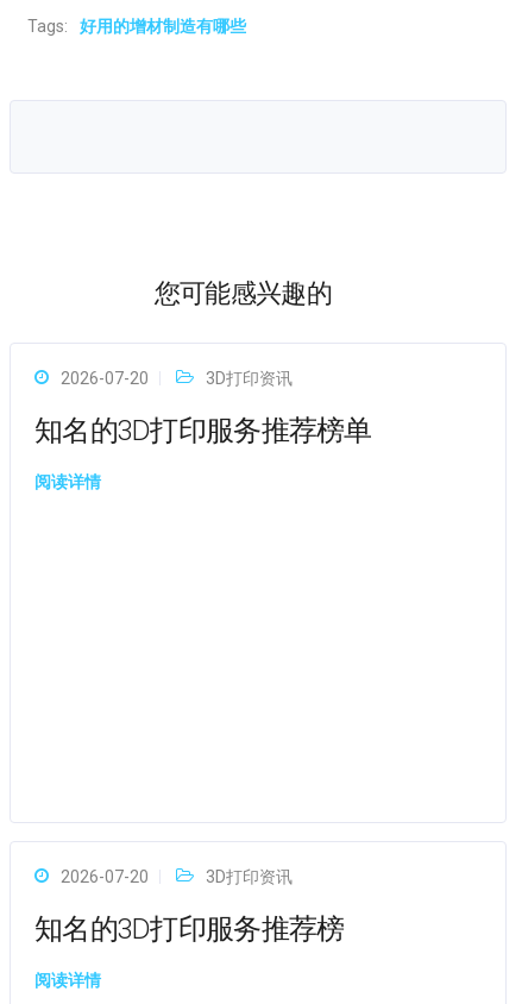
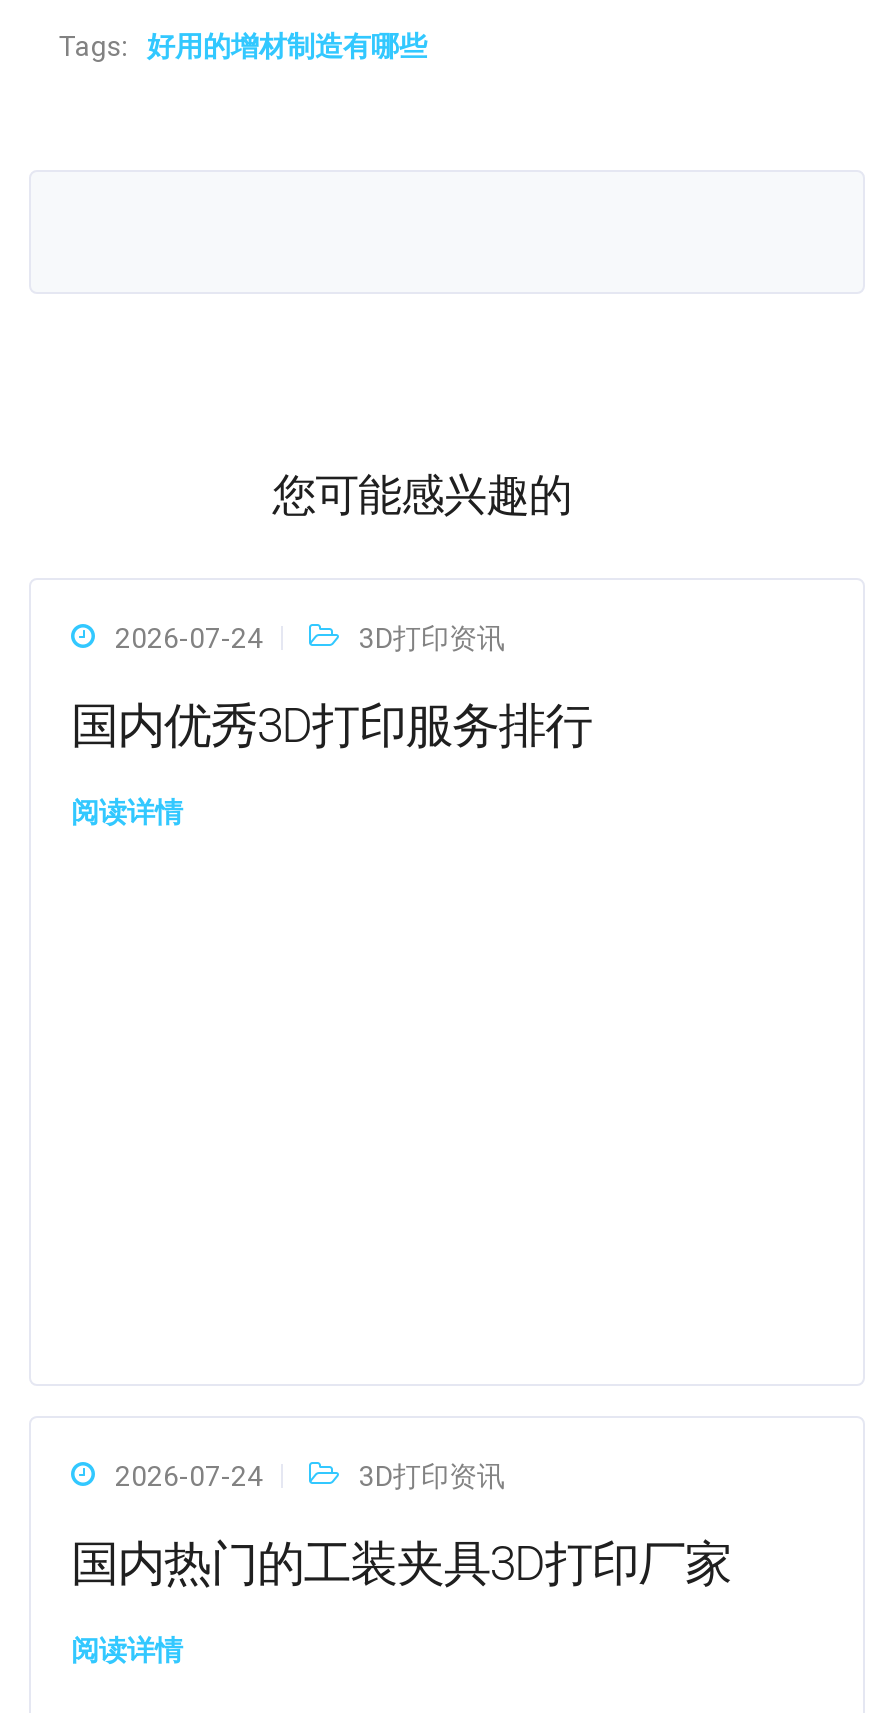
[61,369,149,388] 2026-07-20 -> [115,622,263,654] 2026-07-24
[34,414,372,447] 知名的3D打印服务推荐榜单 -> [71,698,592,754] 国内优秀3D打印服务排行
[61,867,149,886] 2026-07-20 -> [115,1460,263,1492] 2026-07-24
[34,912,344,946] 知名的3D打印服务推荐榜 -> [71,1536,731,1592] 国内热门的工装夹具3D打印厂家

